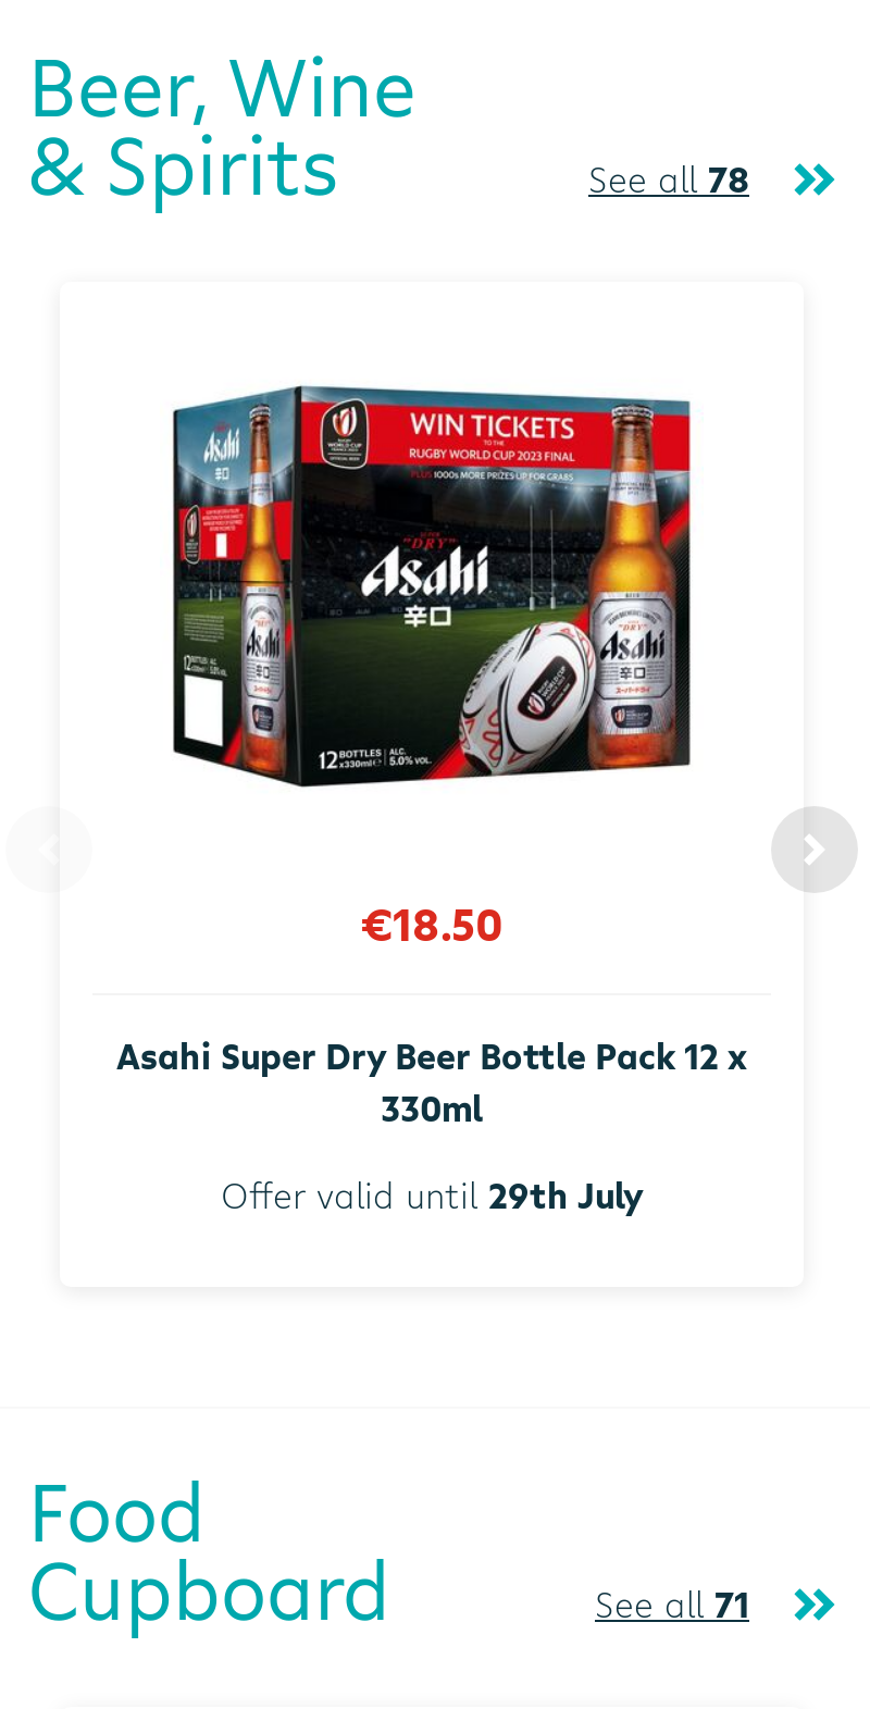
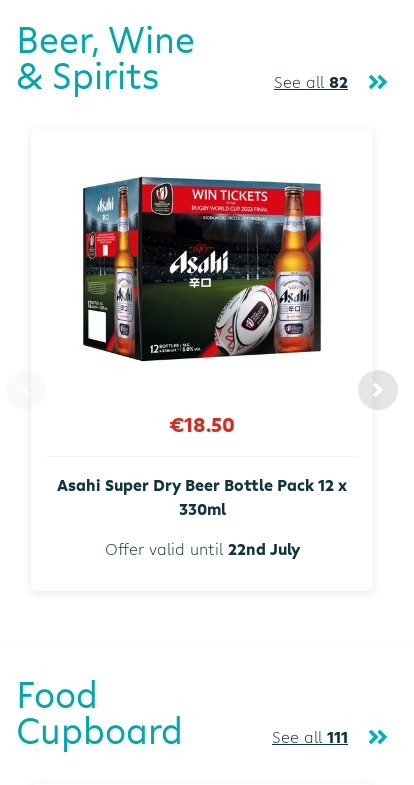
[588,156,749,203] See all 78 -> [274,71,348,93] See all 82
[221,1171,643,1219] Offer valid until 29th July -> [104,538,299,560] Offer valid until 22nd July
[595,1580,749,1628] See all 71 -> [272,726,348,748] See all 111

